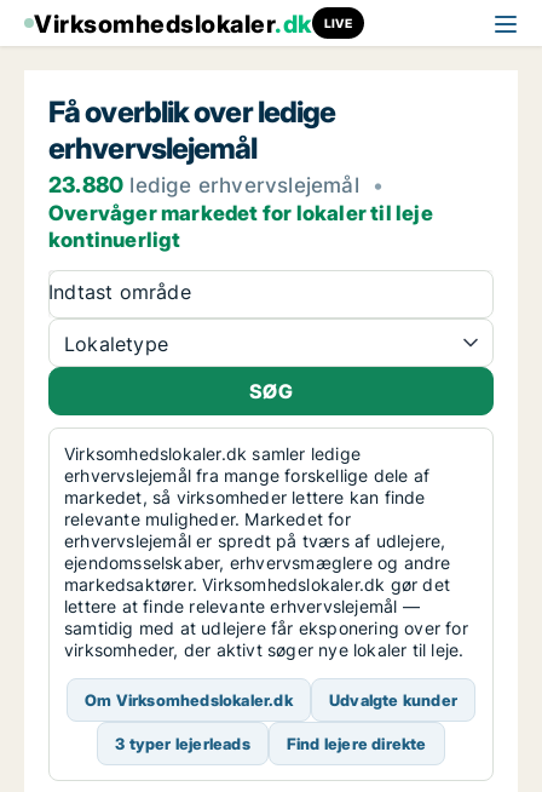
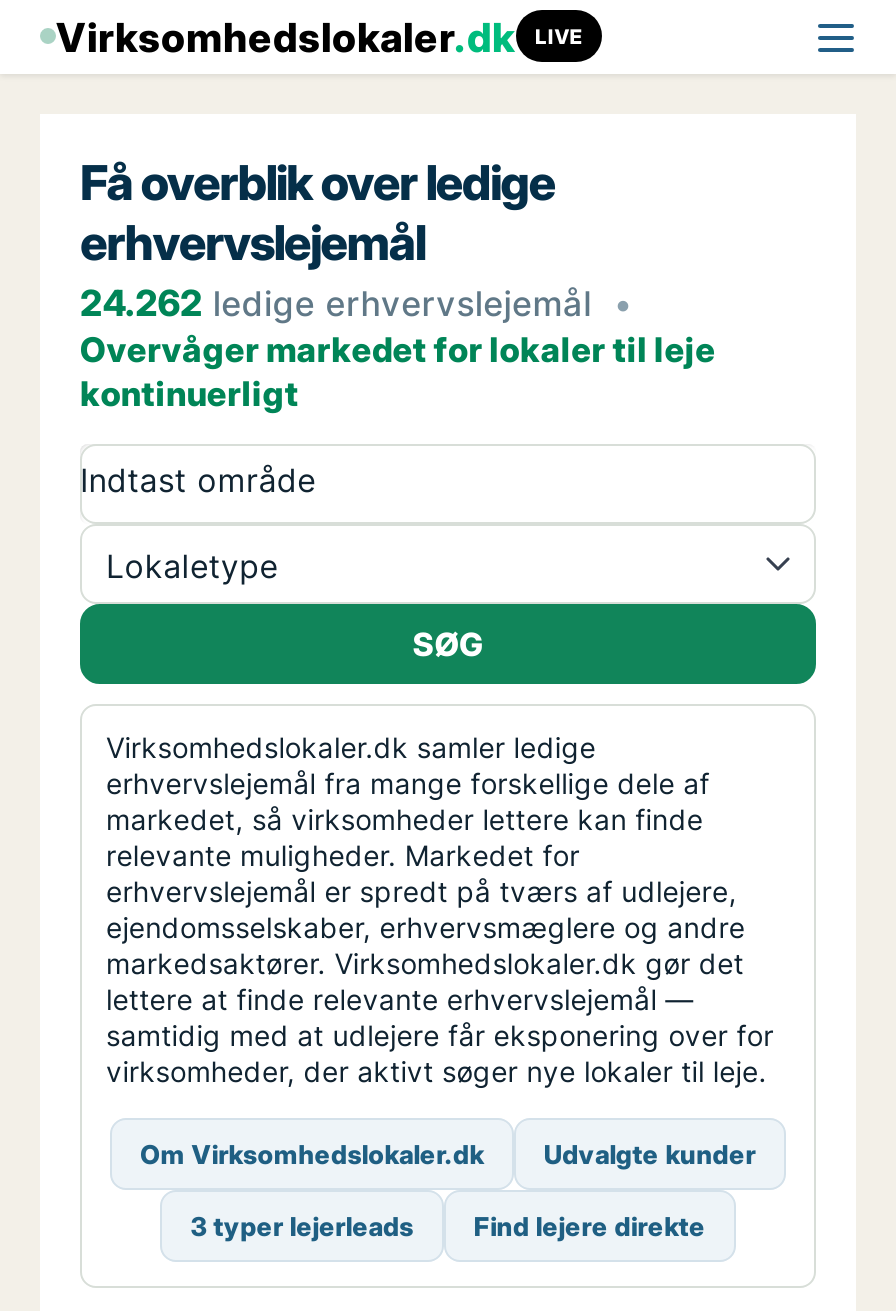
[48,172,384,197] 23.880 ledige erhvervslejemål • -> [80,282,632,324] 24.262 ledige erhvervslejemål •

